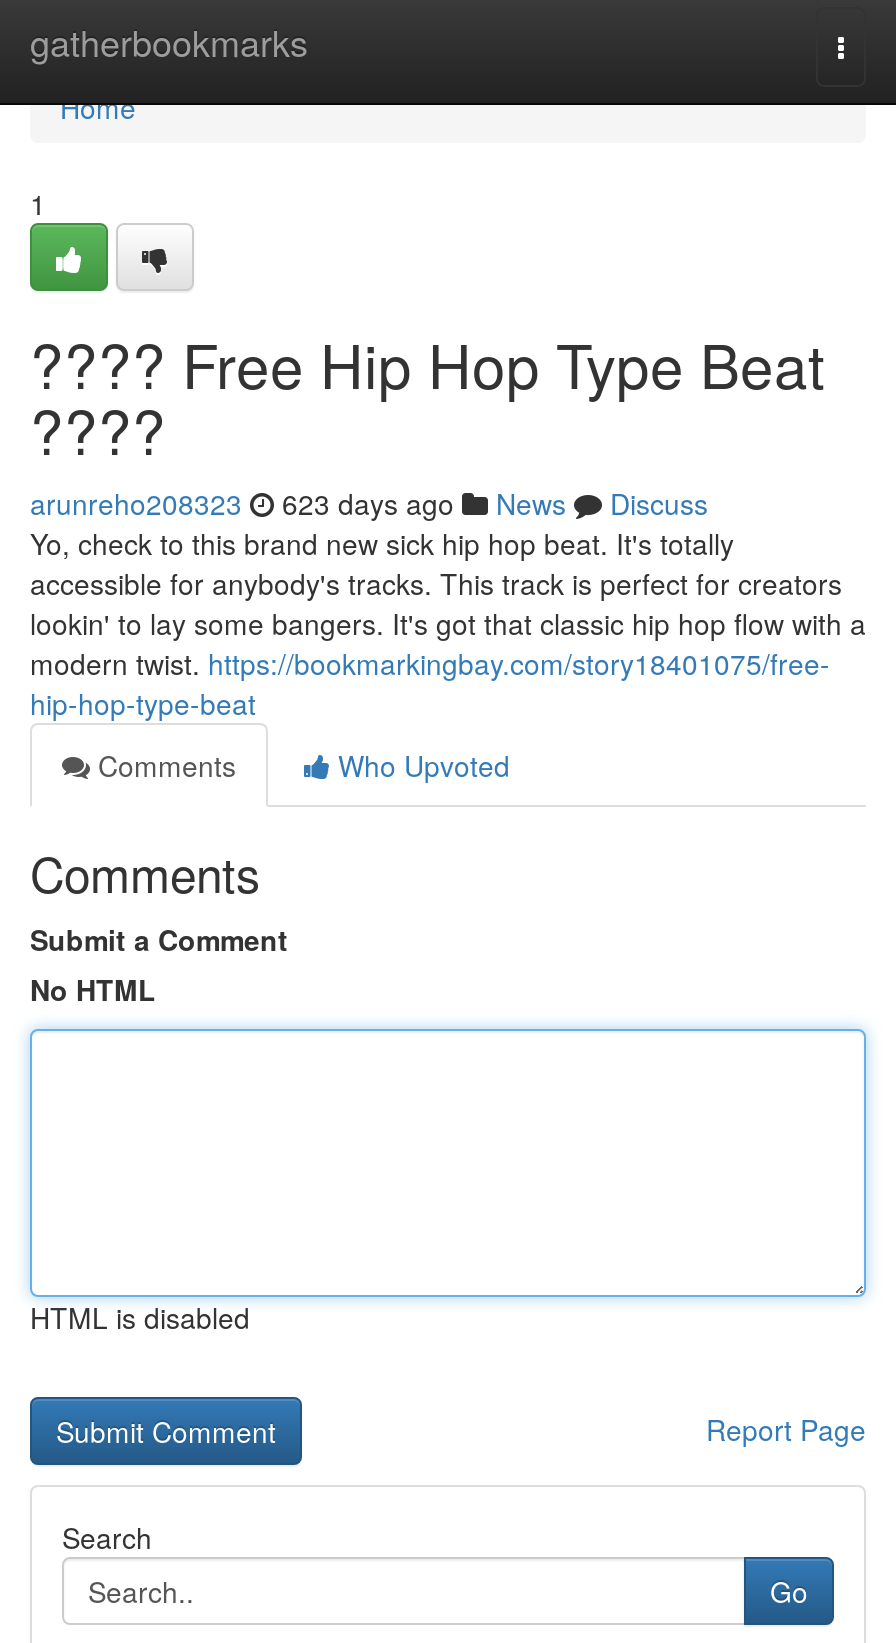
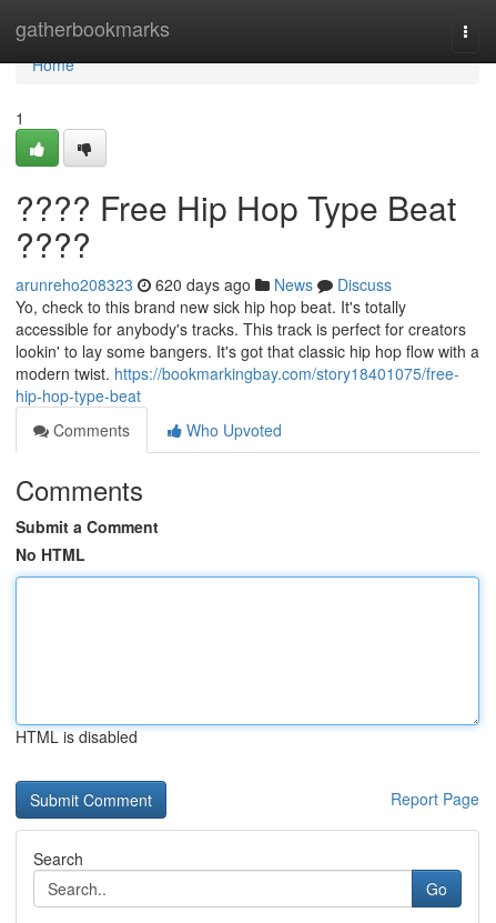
[30,483,708,523] arunreho208323 623 days ago News Discuss -> [16,273,392,295] arunreho208323 620 days ago News Discuss

